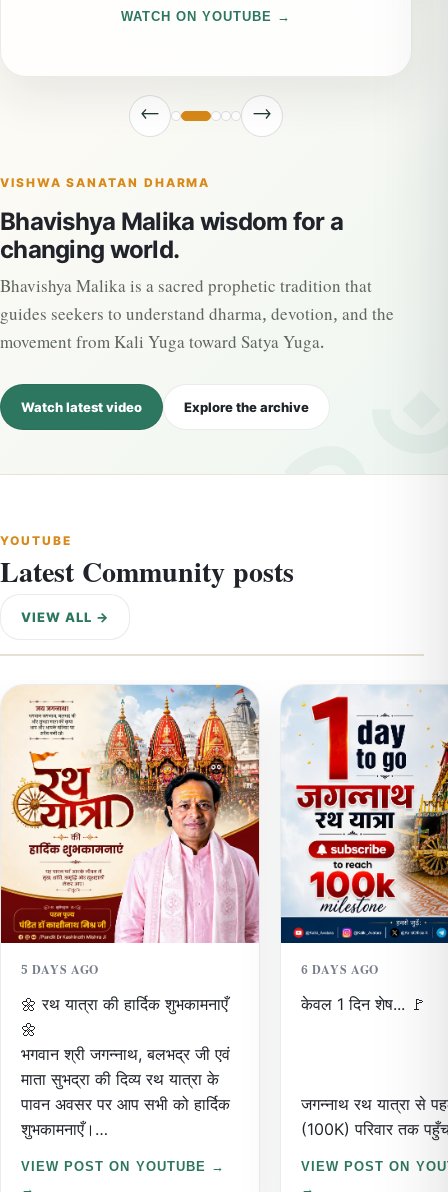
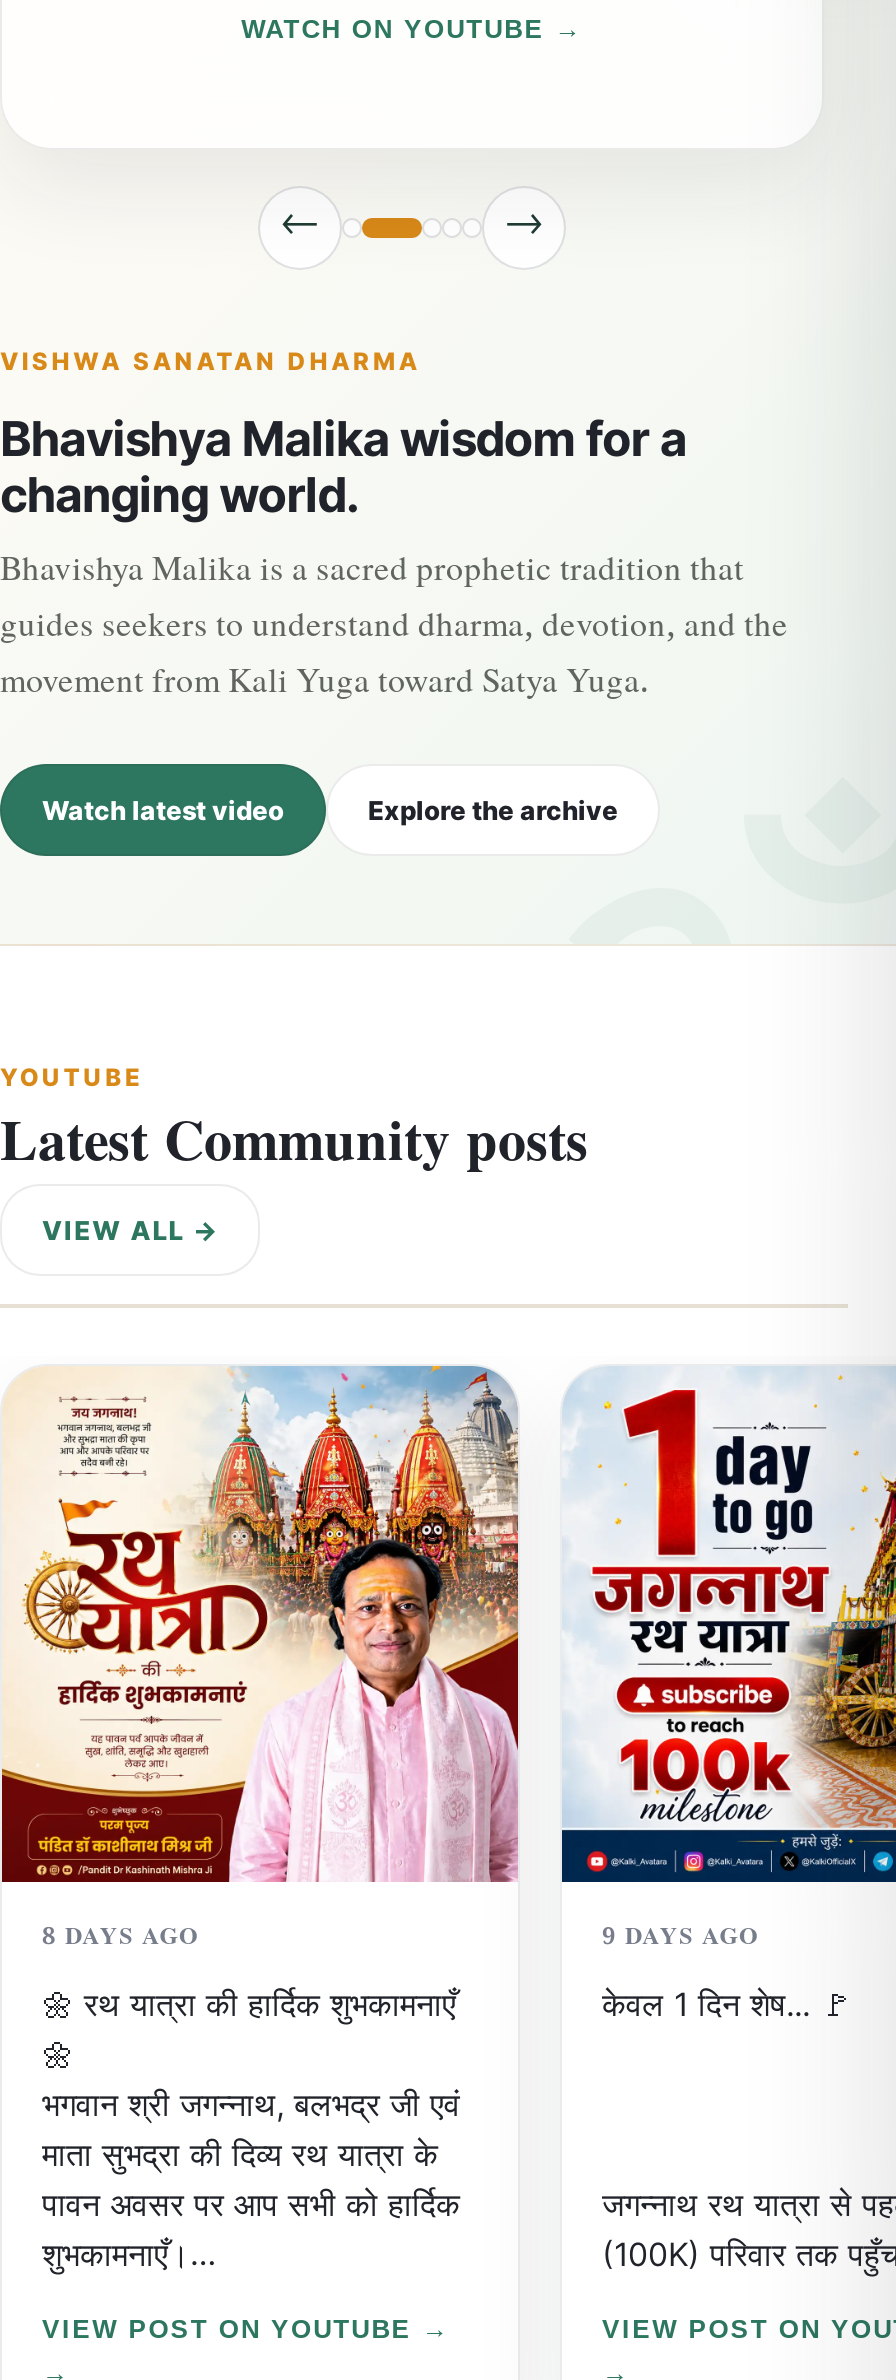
[21,963,99,982] 5 DAYS AGO -> [42,1921,198,1959] 8 DAYS AGO
[301,963,379,982] 6 DAYS AGO -> [602,1921,758,1959] 9 DAYS AGO

